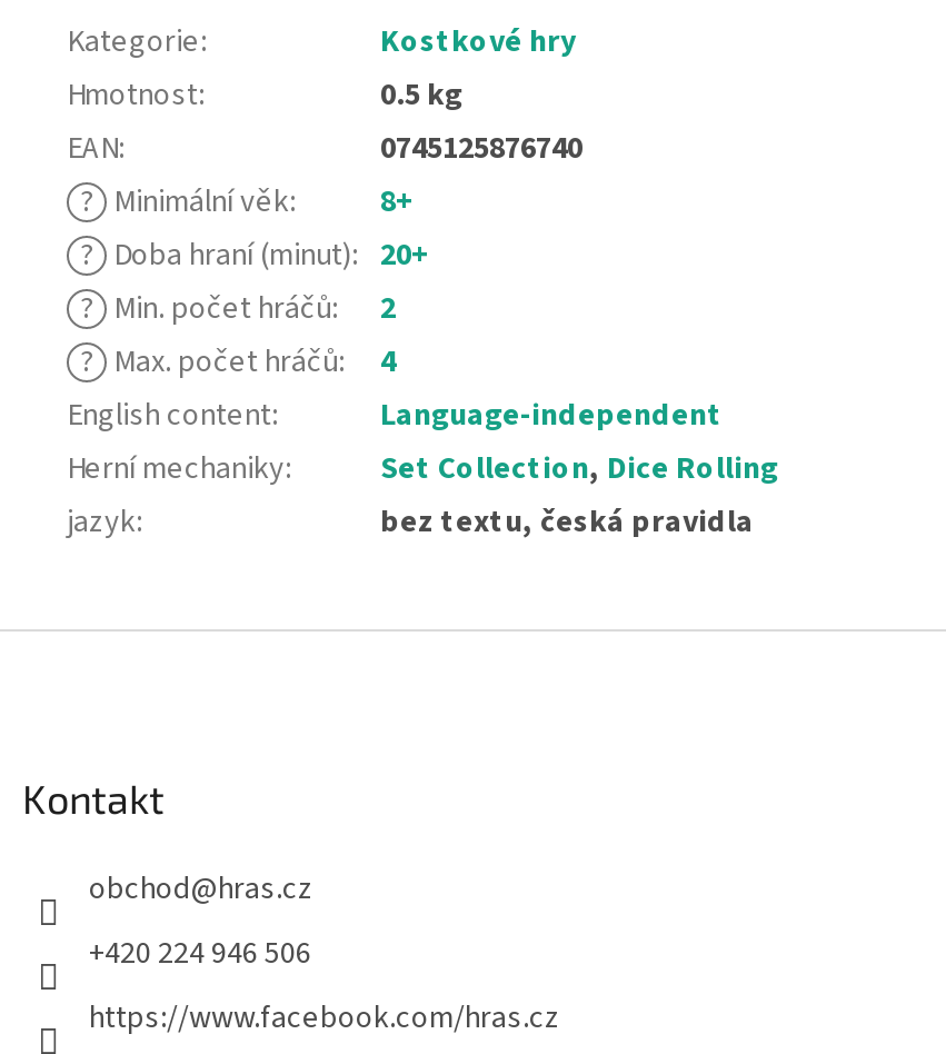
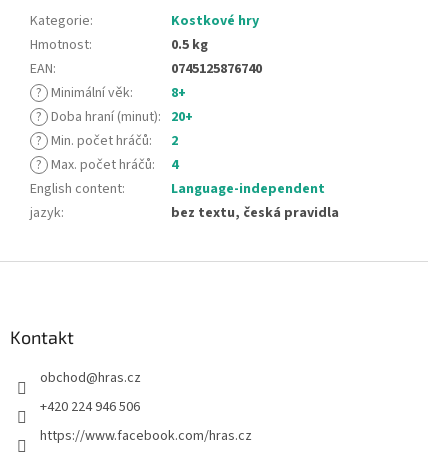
[67,446,778,490] Herní mechaniky: | Set Collection, Dice Rolling -> none

